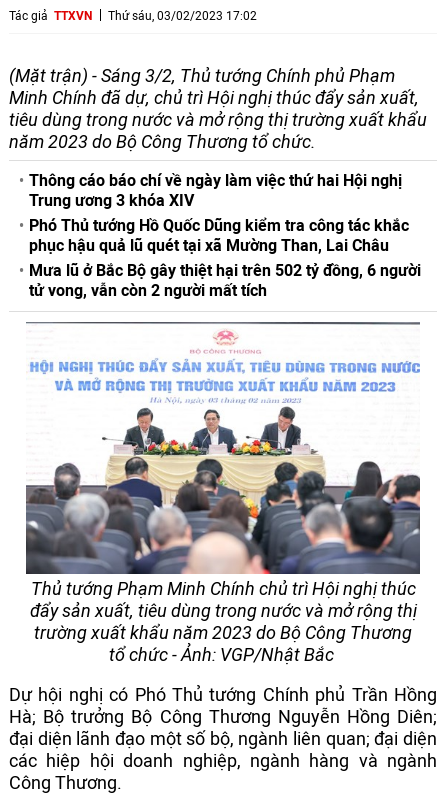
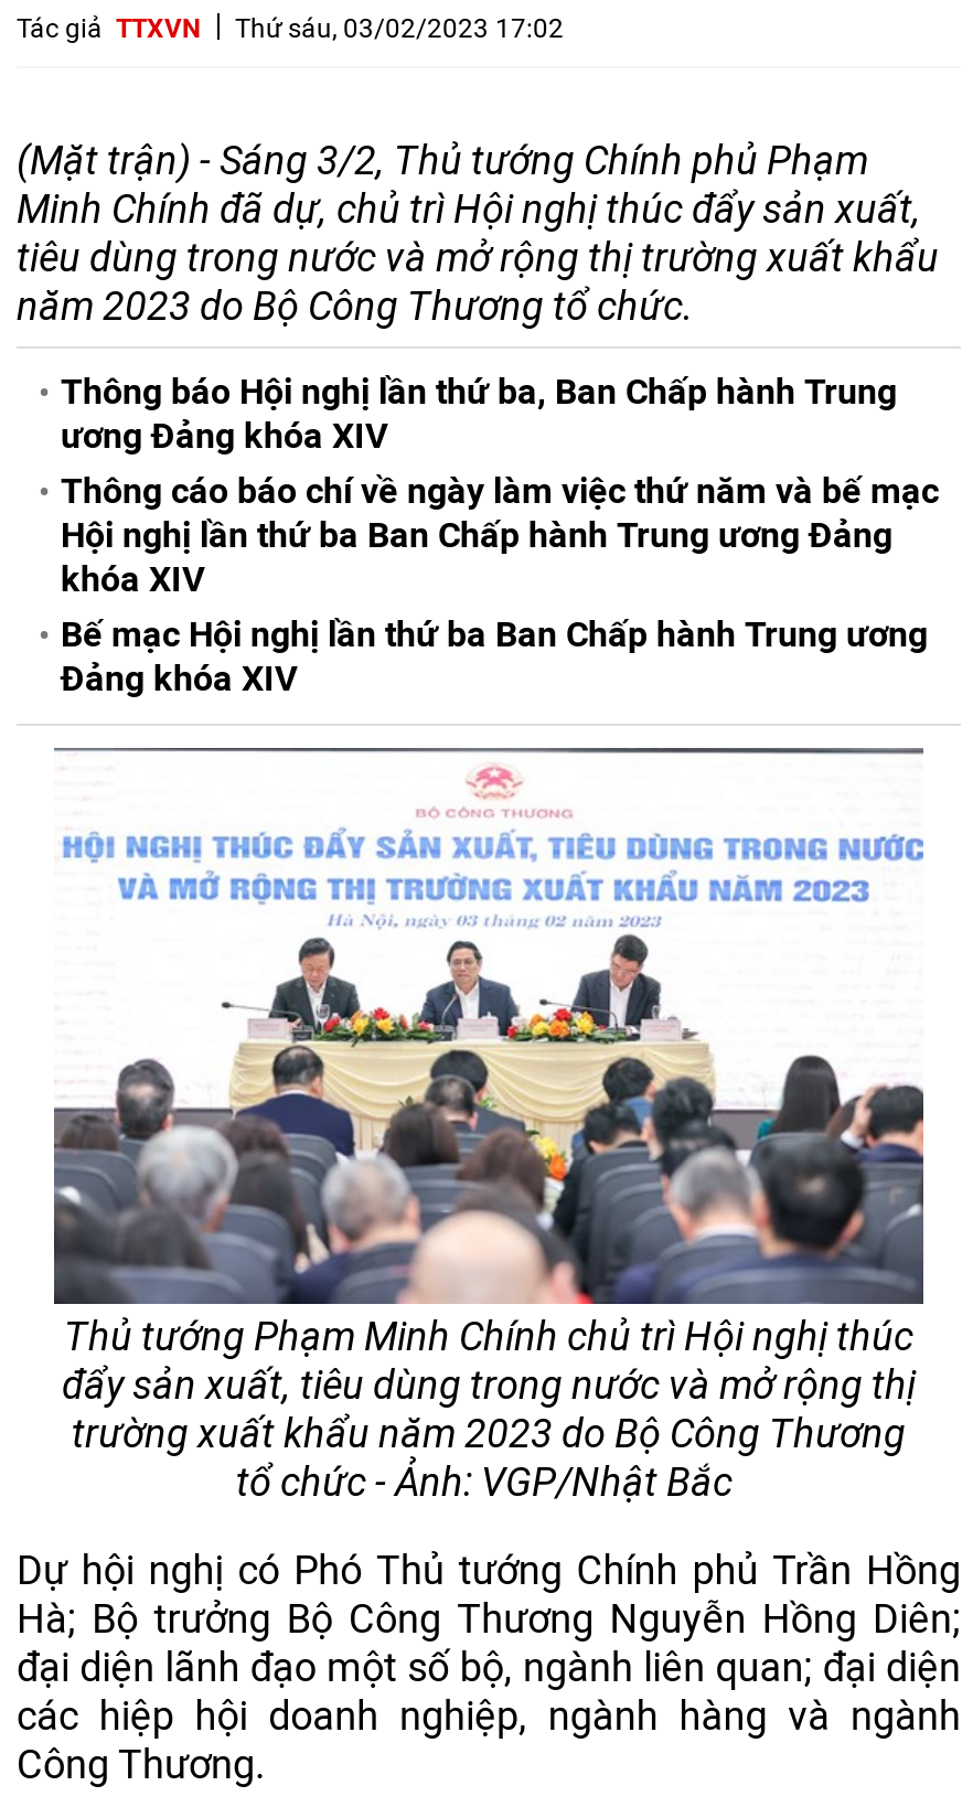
[29,171,421,300] Thông cáo báo chí về ngày làm việc thứ hai Hội nghị | Trung ương 3 khóa XIV | Phó Thủ tướng Hồ Quốc Dũng kiểm tra công tác khắc | phục hậu quả lũ quét tại xã Mường Than, Lai Châu | Mưa lũ ở Bắc Bộ gây thiệt hại trên 502 tỷ đồng, 6 người | tử vong, vẫn còn 2 người mất tích -> [61,371,939,699] Thông báo Hội nghị lần thứ ba, Ban Chấp hành Trung | ương Đảng khóa XIV | Thông cáo báo chí về ngày làm việc thứ năm và bế mạc | Hội nghị lần thứ ba Ban Chấp hành Trung ương Đảng | khóa XIV | Bế mạc Hội nghị lần thứ ba Ban Chấp hành Trung ương | Đảng khóa XIV

